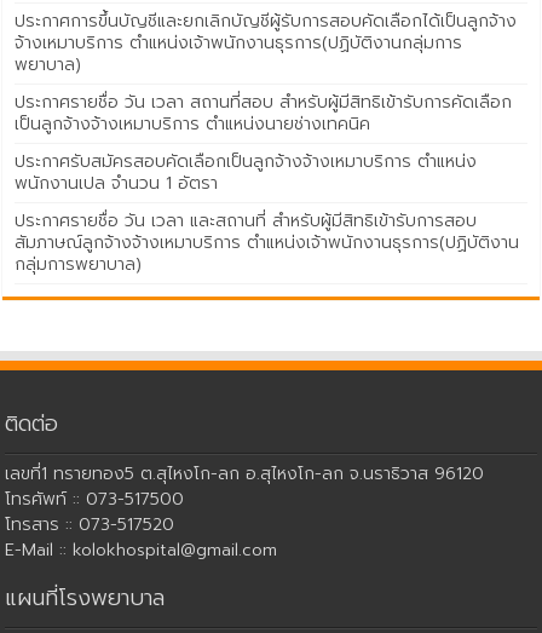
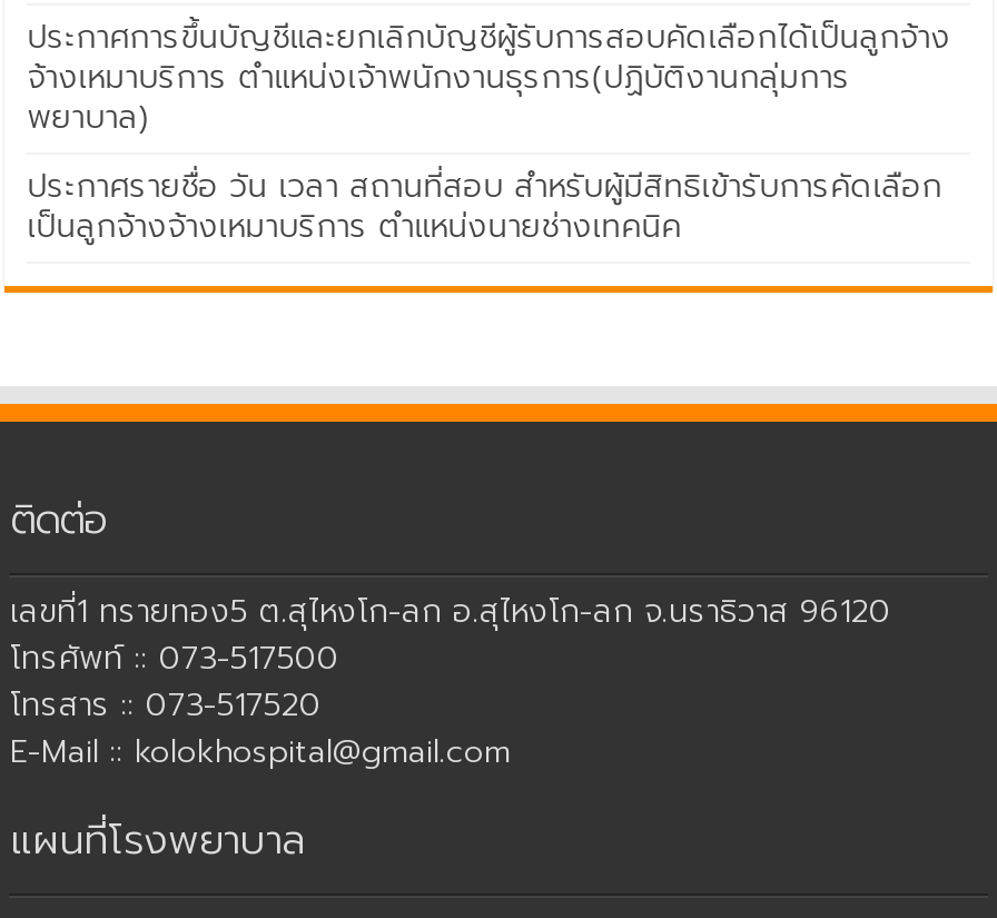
[15,149,519,277] ประกาศรับสมัครสอบคัดเลือกเป็นลูกจ้างจ้างเหมาบริการ ตำแหน่ง | พนักงานเปล จำนวน 1 อัตรา | ประกาศรายชื่อ วัน เวลา และสถานที่ สำหรับผู้มีสิทธิเข้ารับการสอบ | สัมภาษณ์ลูกจ้างจ้างเหมาบริการ ตำแหน่งเจ้าพนักงานธุรการ(ปฏิบัติงาน | กลุ่มการพยาบาล) -> none

